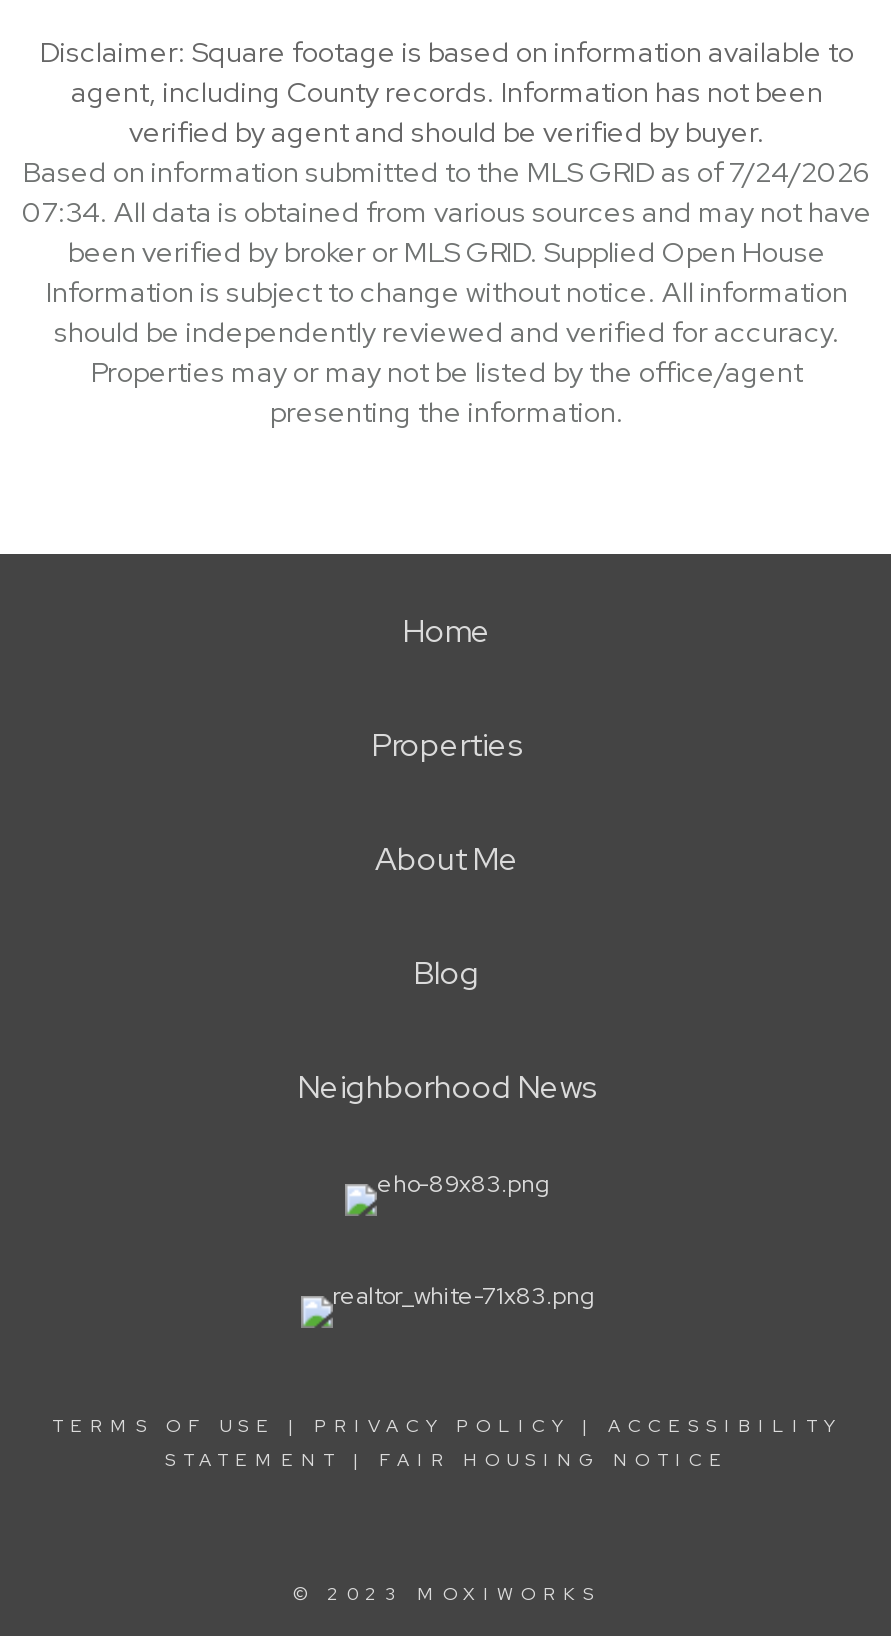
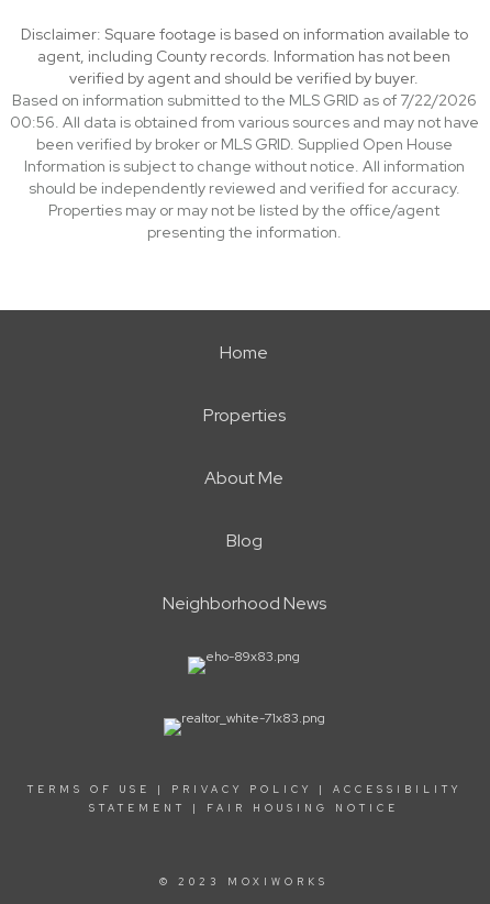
[23,154,871,190] Based on information submitted to the MLS GRID as of 7/24/2026 -> [12,90,476,110] Based on information submitted to the MLS GRID as of 7/22/2026
[22,194,872,230] 07:34. All data is obtained from various sources and may not have -> [9,112,478,132] 00:56. All data is obtained from various sources and may not have

